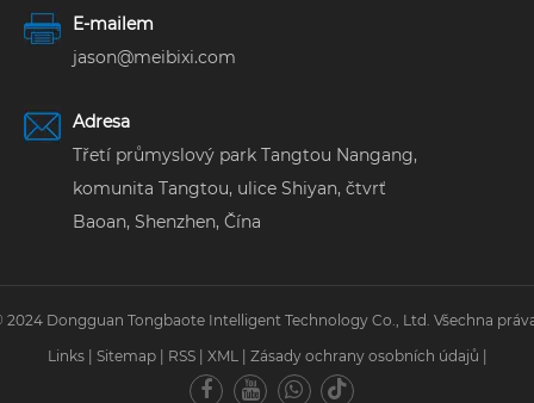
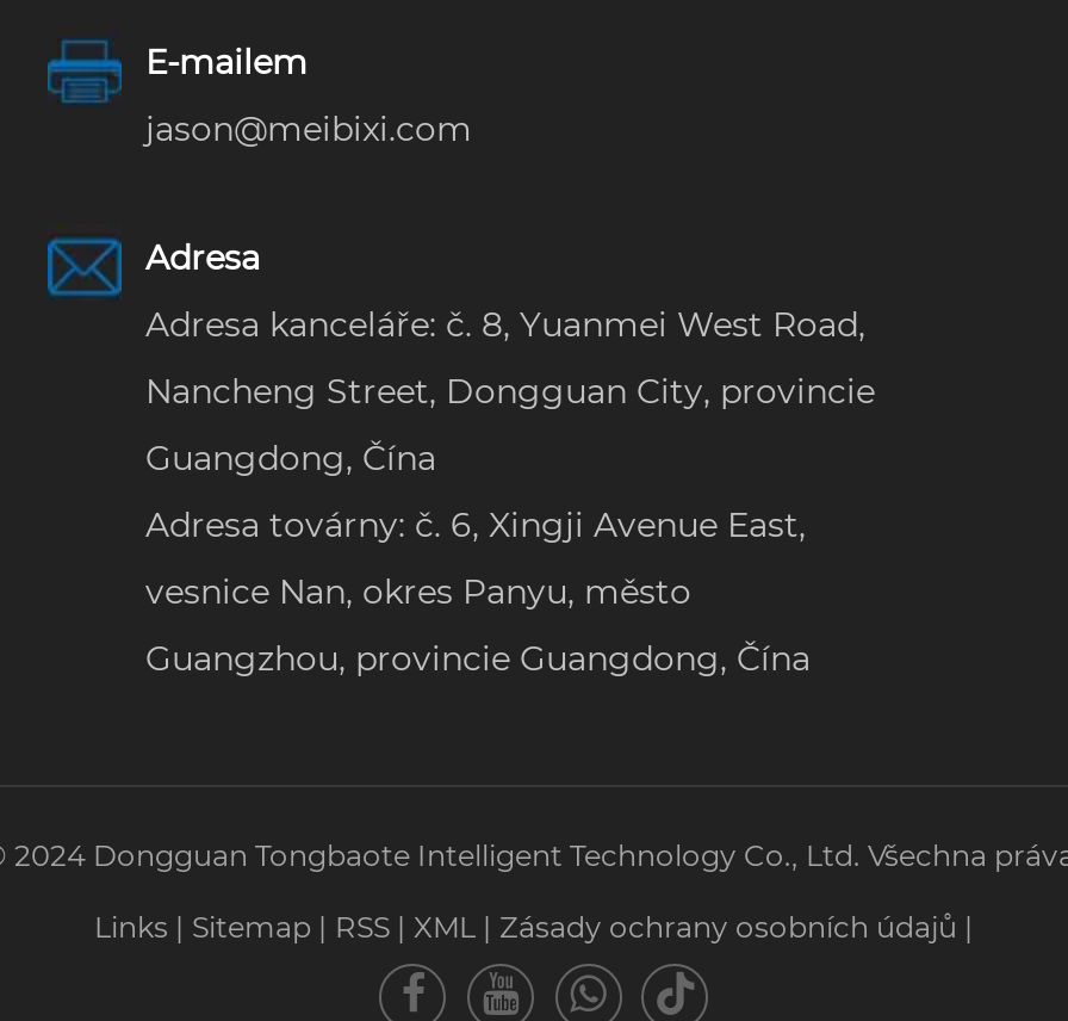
[73,144,417,233] Třetí průmyslový park Tangtou Nangang, | komunita Tangtou, ulice Shiyan, čtvrť | Baoan, Shenzhen, Čína -> [145,303,875,680] Adresa kanceláře: č. 8, Yuanmei West Road, | Nancheng Street, Dongguan City, provincie | Guangdong, Čína | Adresa továrny: č. 6, Xingji Avenue East, | vesnice Nan, okres Panyu, město | Guangzhou, provincie Guangdong, Čína

